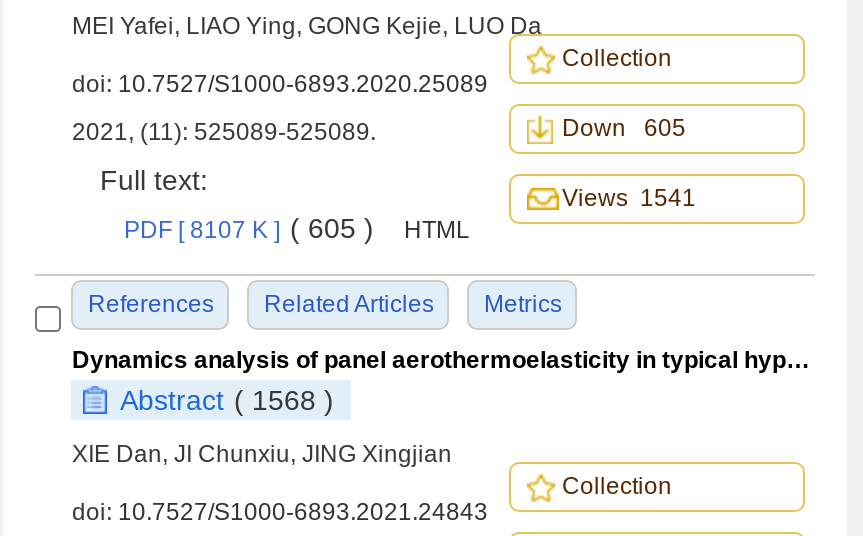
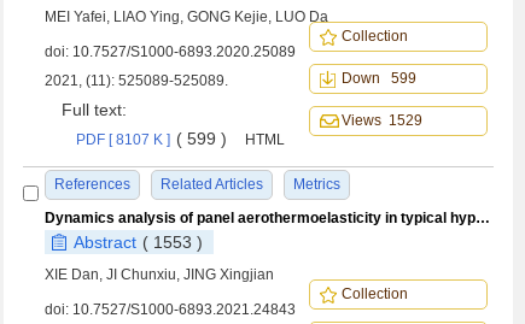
[562,114,686,142] Down 605 -> [341,70,416,87] Down 599
[562,184,696,212] Views 1541 -> [341,112,422,129] Views 1529
[124,212,470,244] PDF [ 8107 K ] ( 605 ) HTML -> [77,129,285,148] PDF [ 8107 K ] ( 599 ) HTML
[120,384,334,416] Abstract ( 1568 ) -> [74,232,203,252] Abstract ( 1553 )

